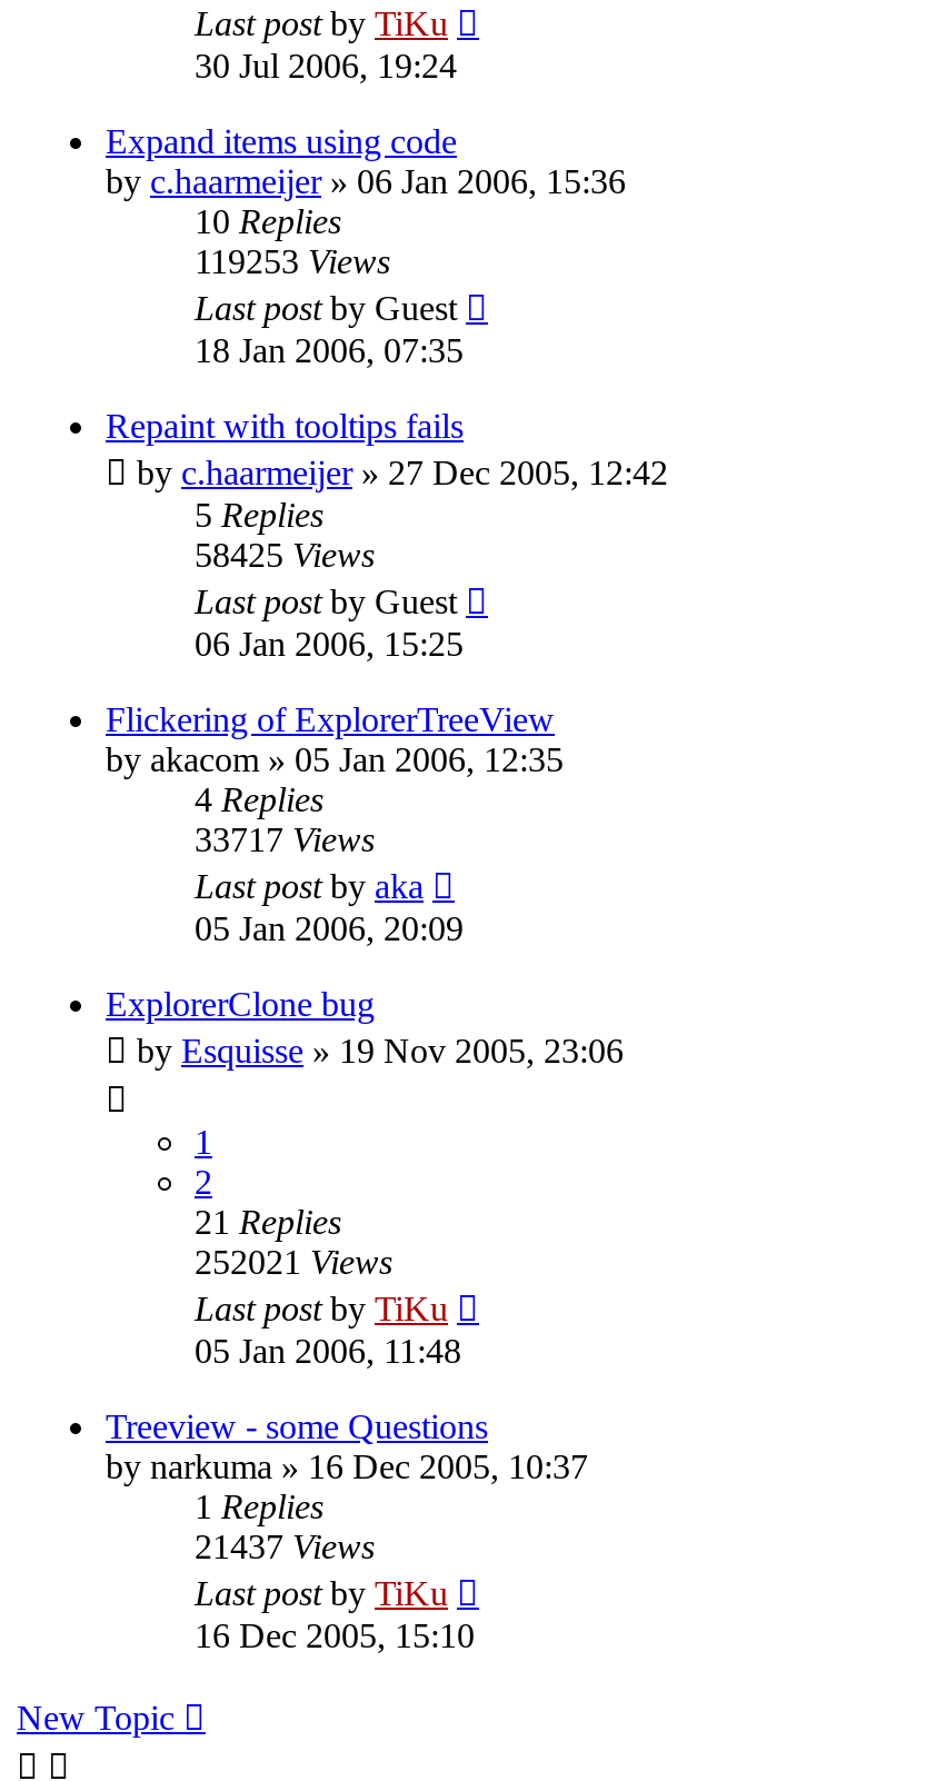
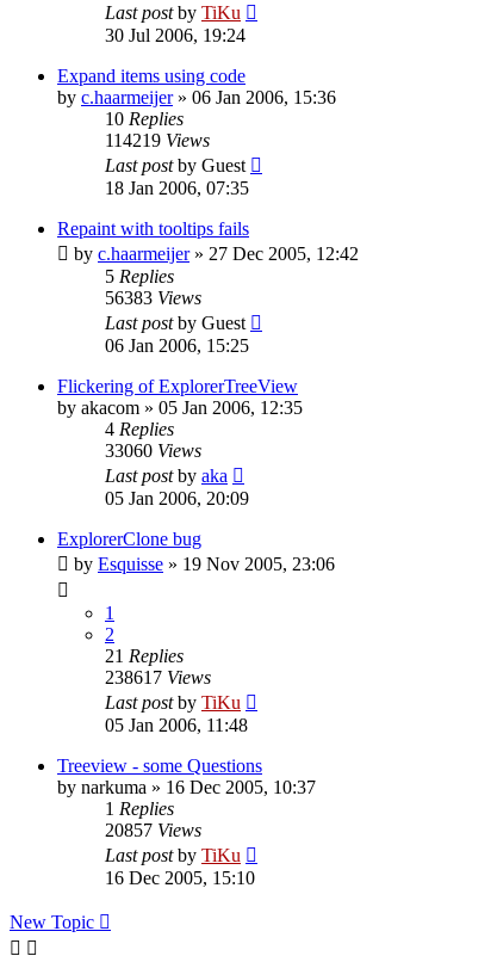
[195,242,390,280] 119253 Views -> [105,130,210,150] 114219 Views
[195,536,375,573] 58425 Views -> [105,288,201,308] 56383 Views
[195,820,375,858] 33717 Views -> [105,440,201,461] 33060 Views
[195,1243,392,1280] 252021 Views -> [105,667,211,687] 238617 Views
[195,1527,375,1565] 21437 Views -> [105,820,201,840] 20857 Views

